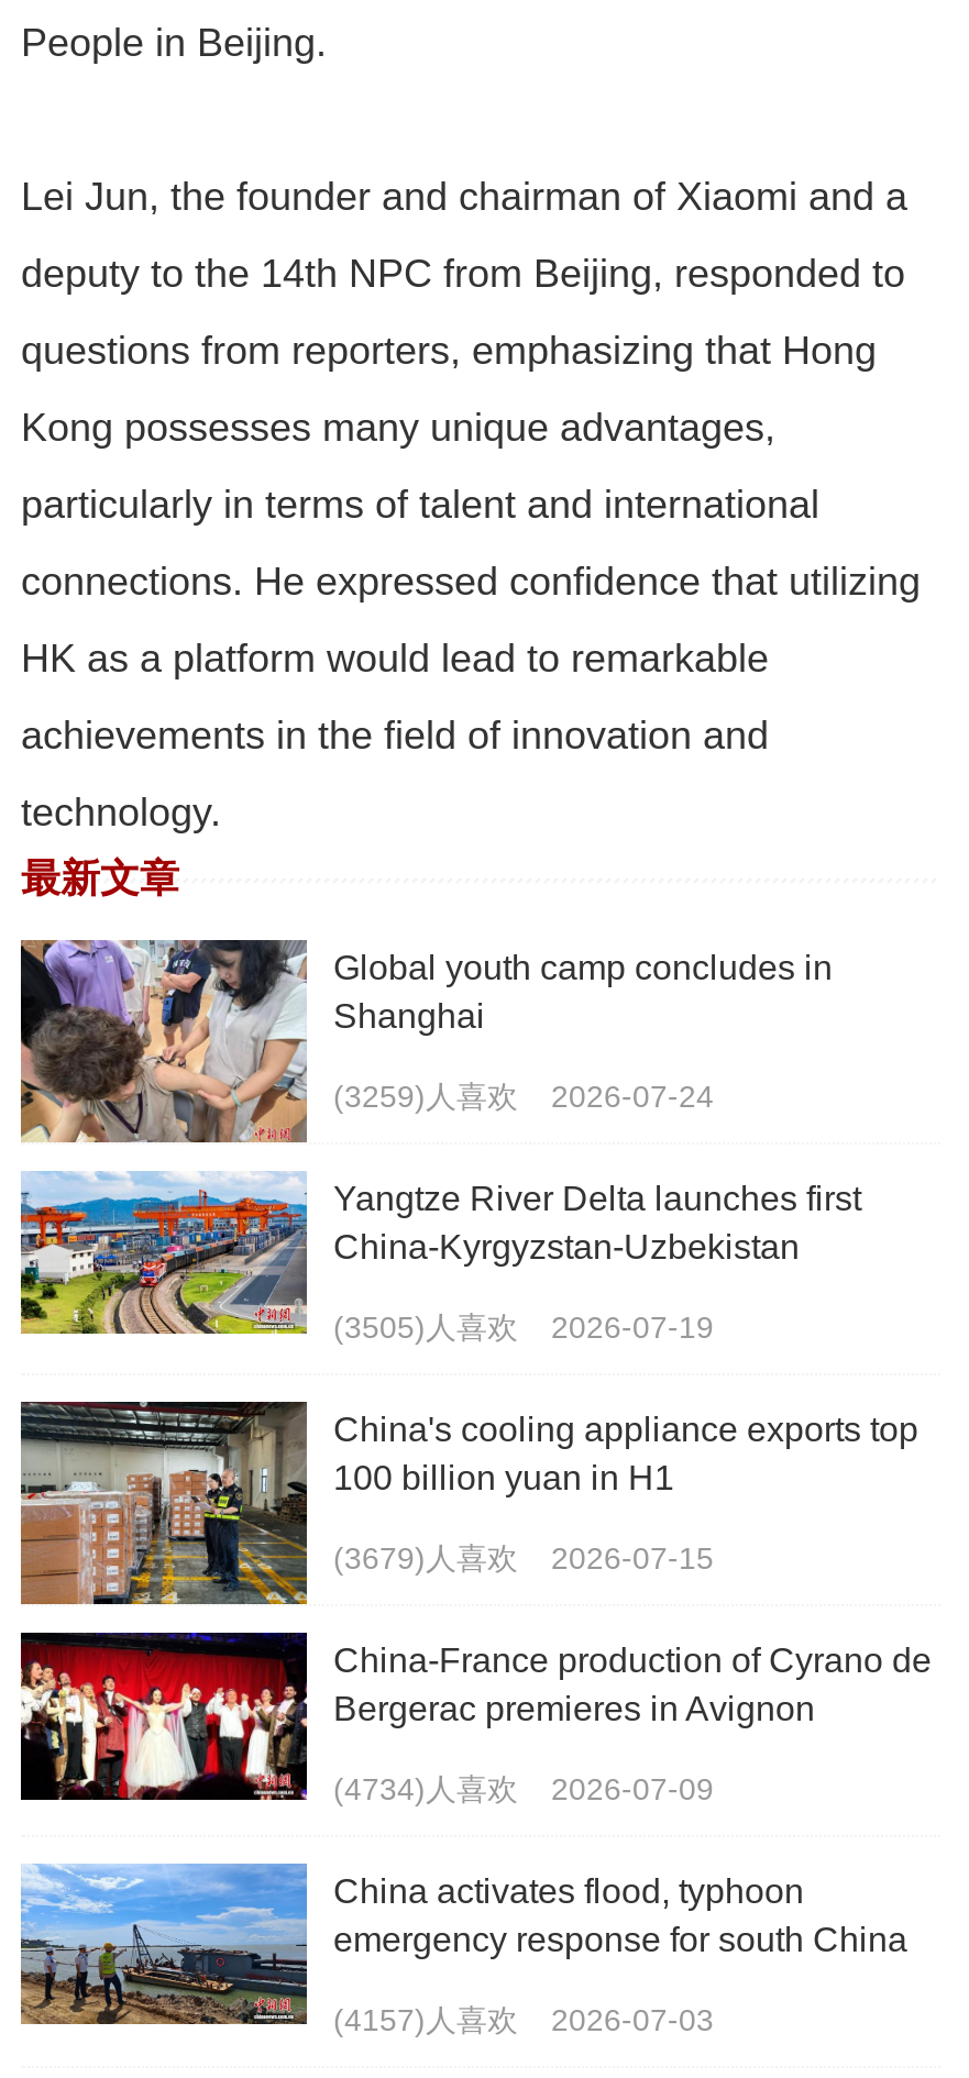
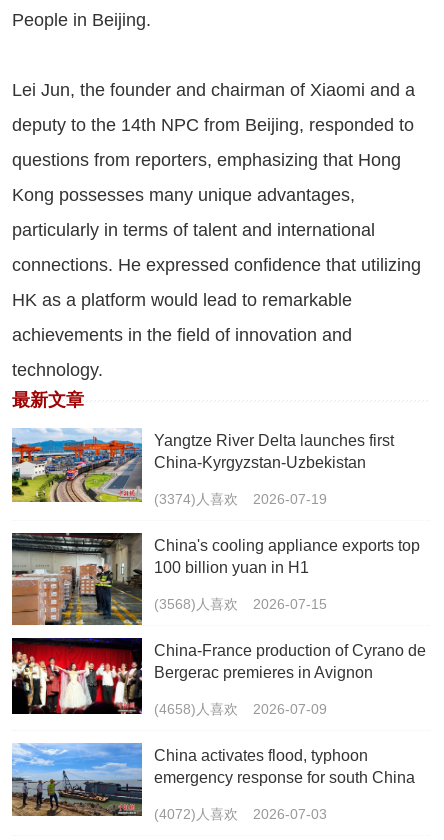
[19,938,833,1145] [image] | Global youth camp concludes in | Shanghai | (3259)人喜欢 | 2026-07-24 -> none
[333,1310,714,1345] (3505)人喜欢 2026-07-19 -> [154,491,327,507] (3374)人喜欢 2026-07-19
[333,1541,714,1576] (3679)人喜欢 2026-07-15 -> [154,596,327,612] (3568)人喜欢 2026-07-15
[333,1772,714,1807] (4734)人喜欢 2026-07-09 -> [154,701,327,717] (4658)人喜欢 2026-07-09
[333,2003,714,2038] (4157)人喜欢 2026-07-03 -> [154,806,327,822] (4072)人喜欢 2026-07-03

